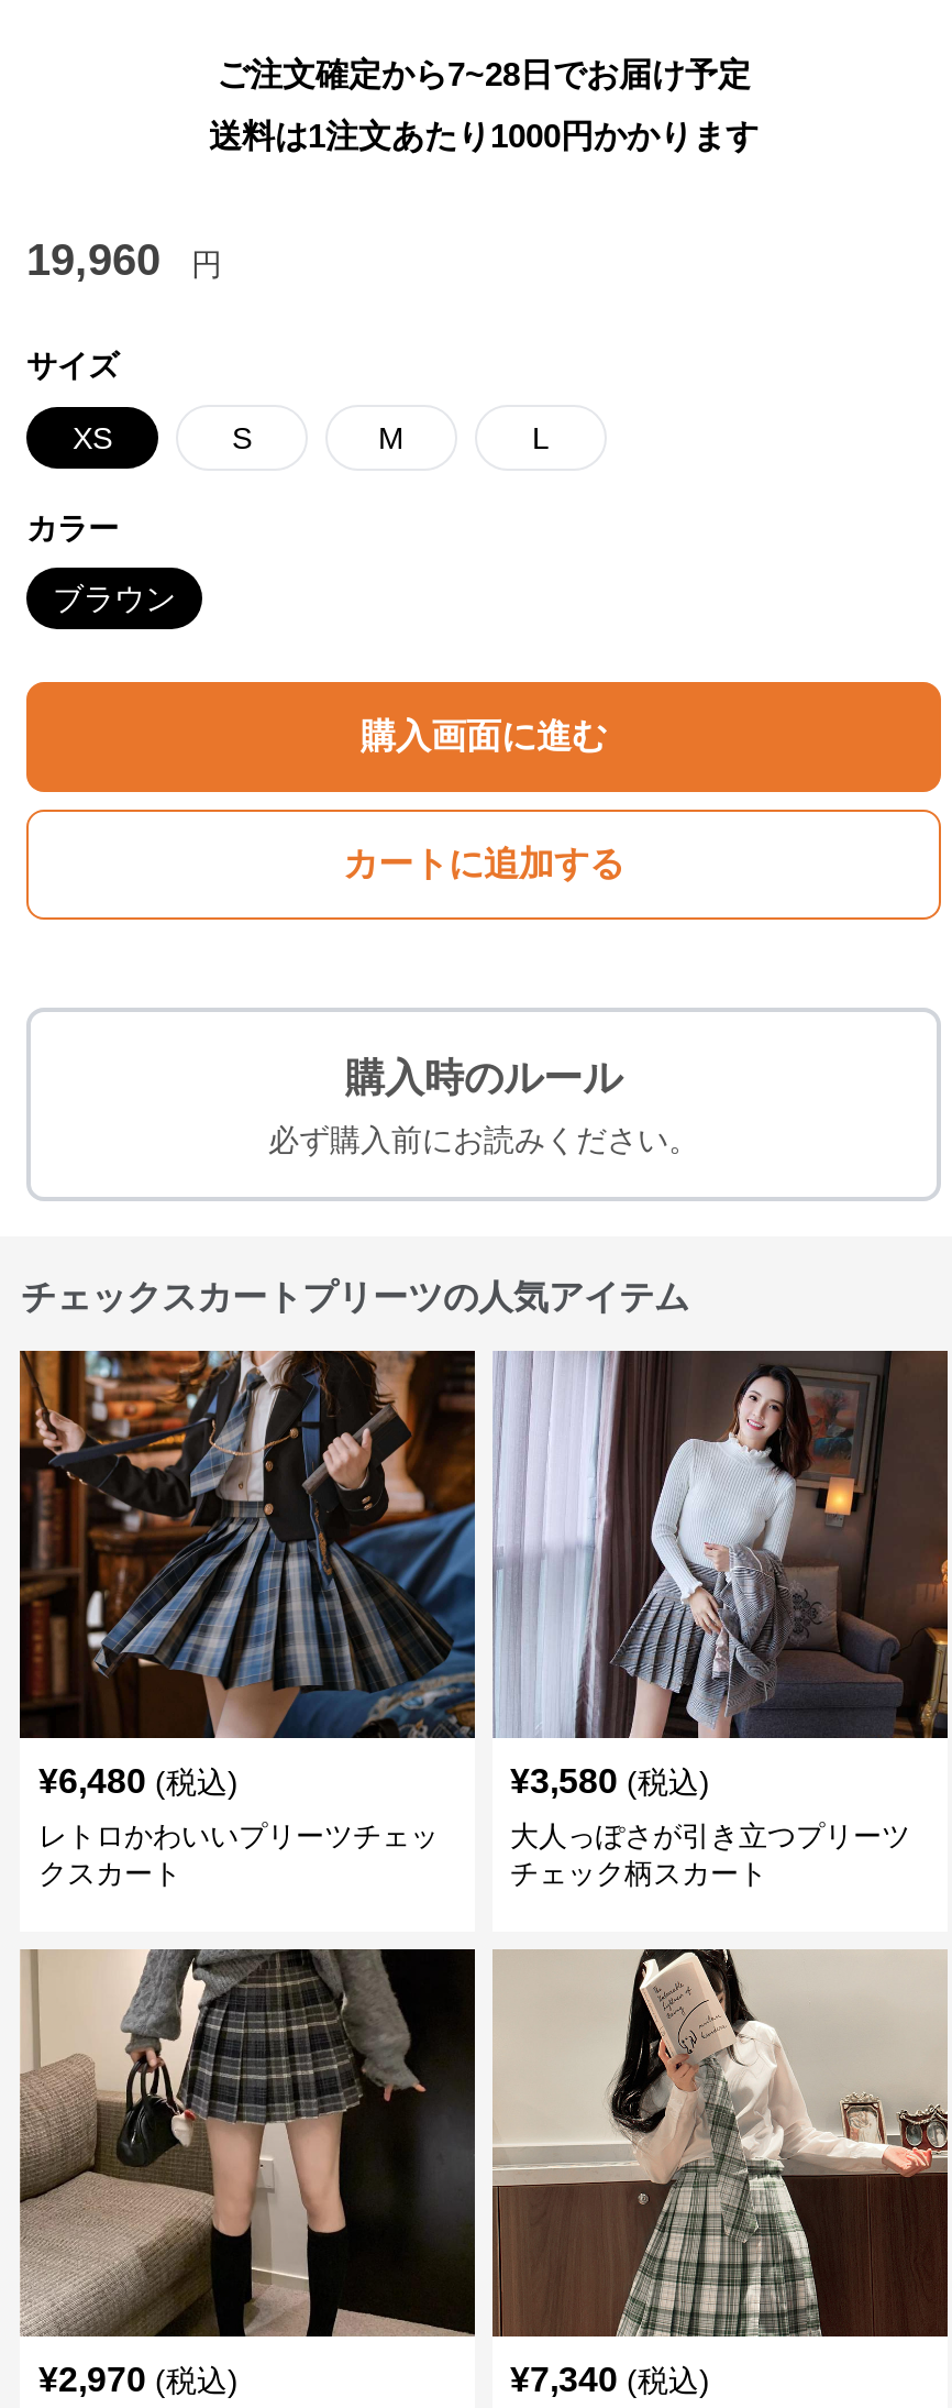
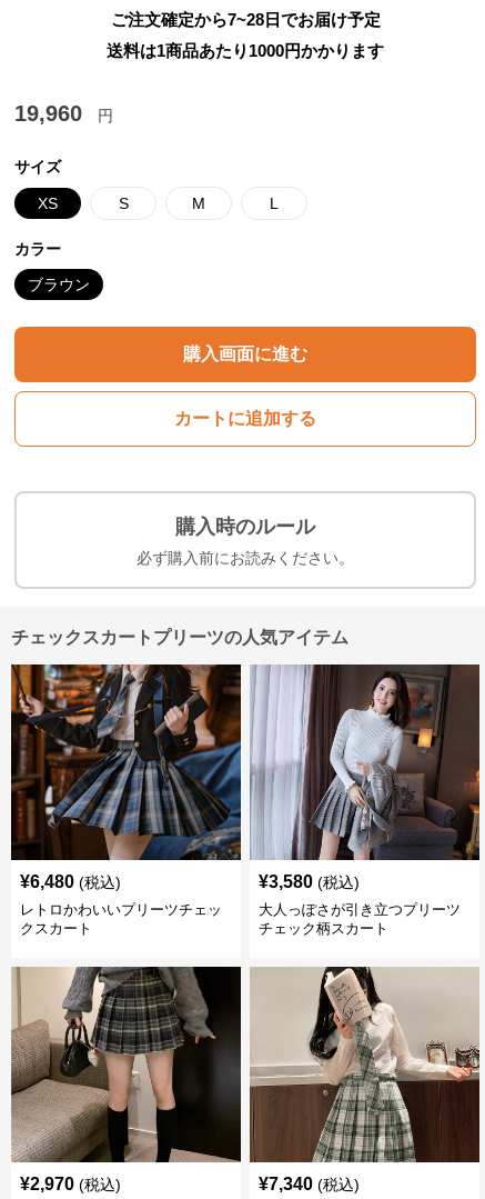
[209,117,759,154] 送料は1注文あたり1000円かかります -> [107,41,384,60] 送料は1商品あたり1000円かかります

